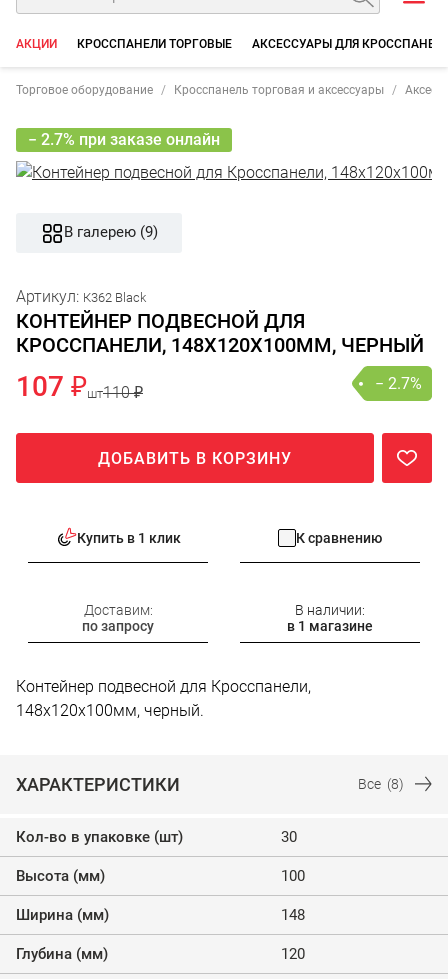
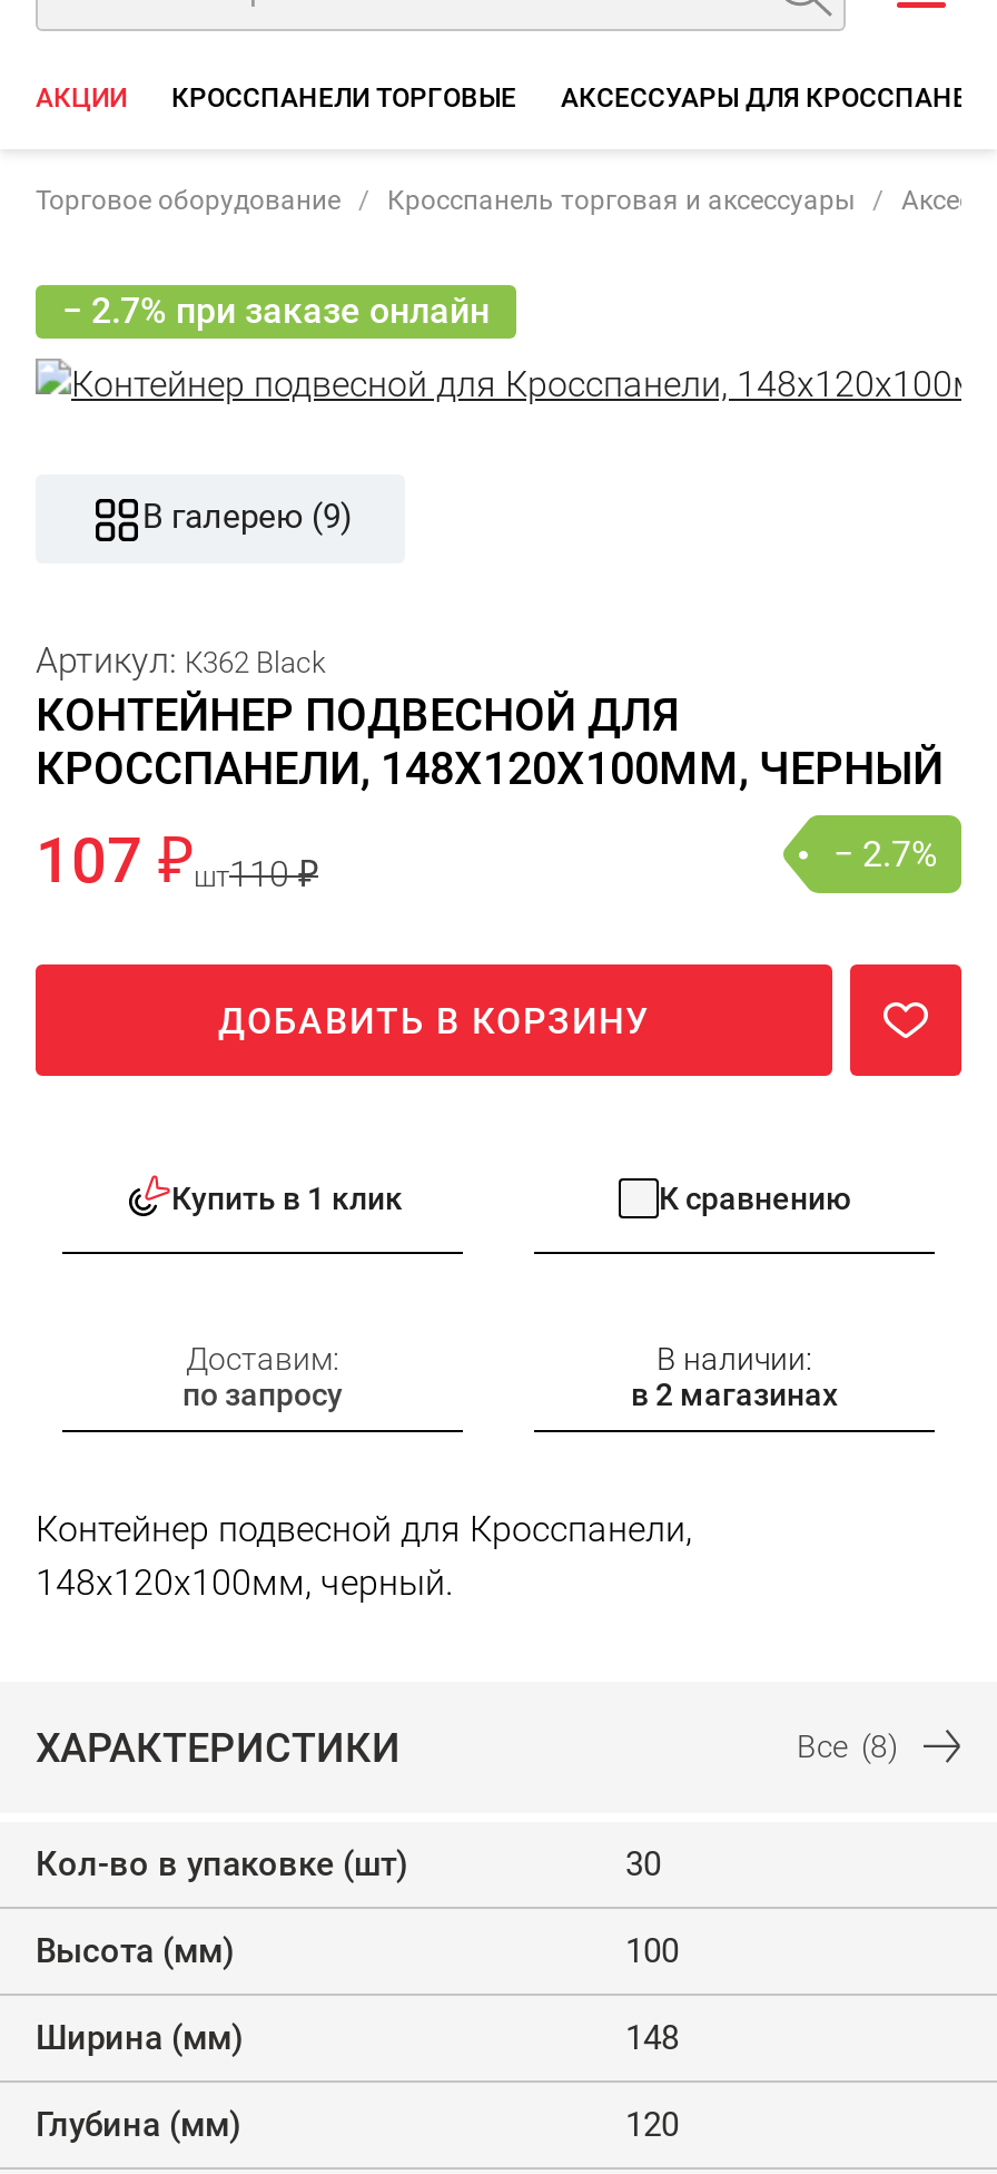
[287,618,373,634] в 1 магазине -> [631,1377,838,1413] в 2 магазинах

